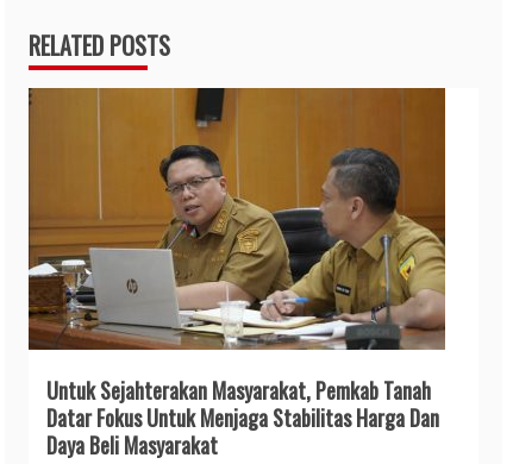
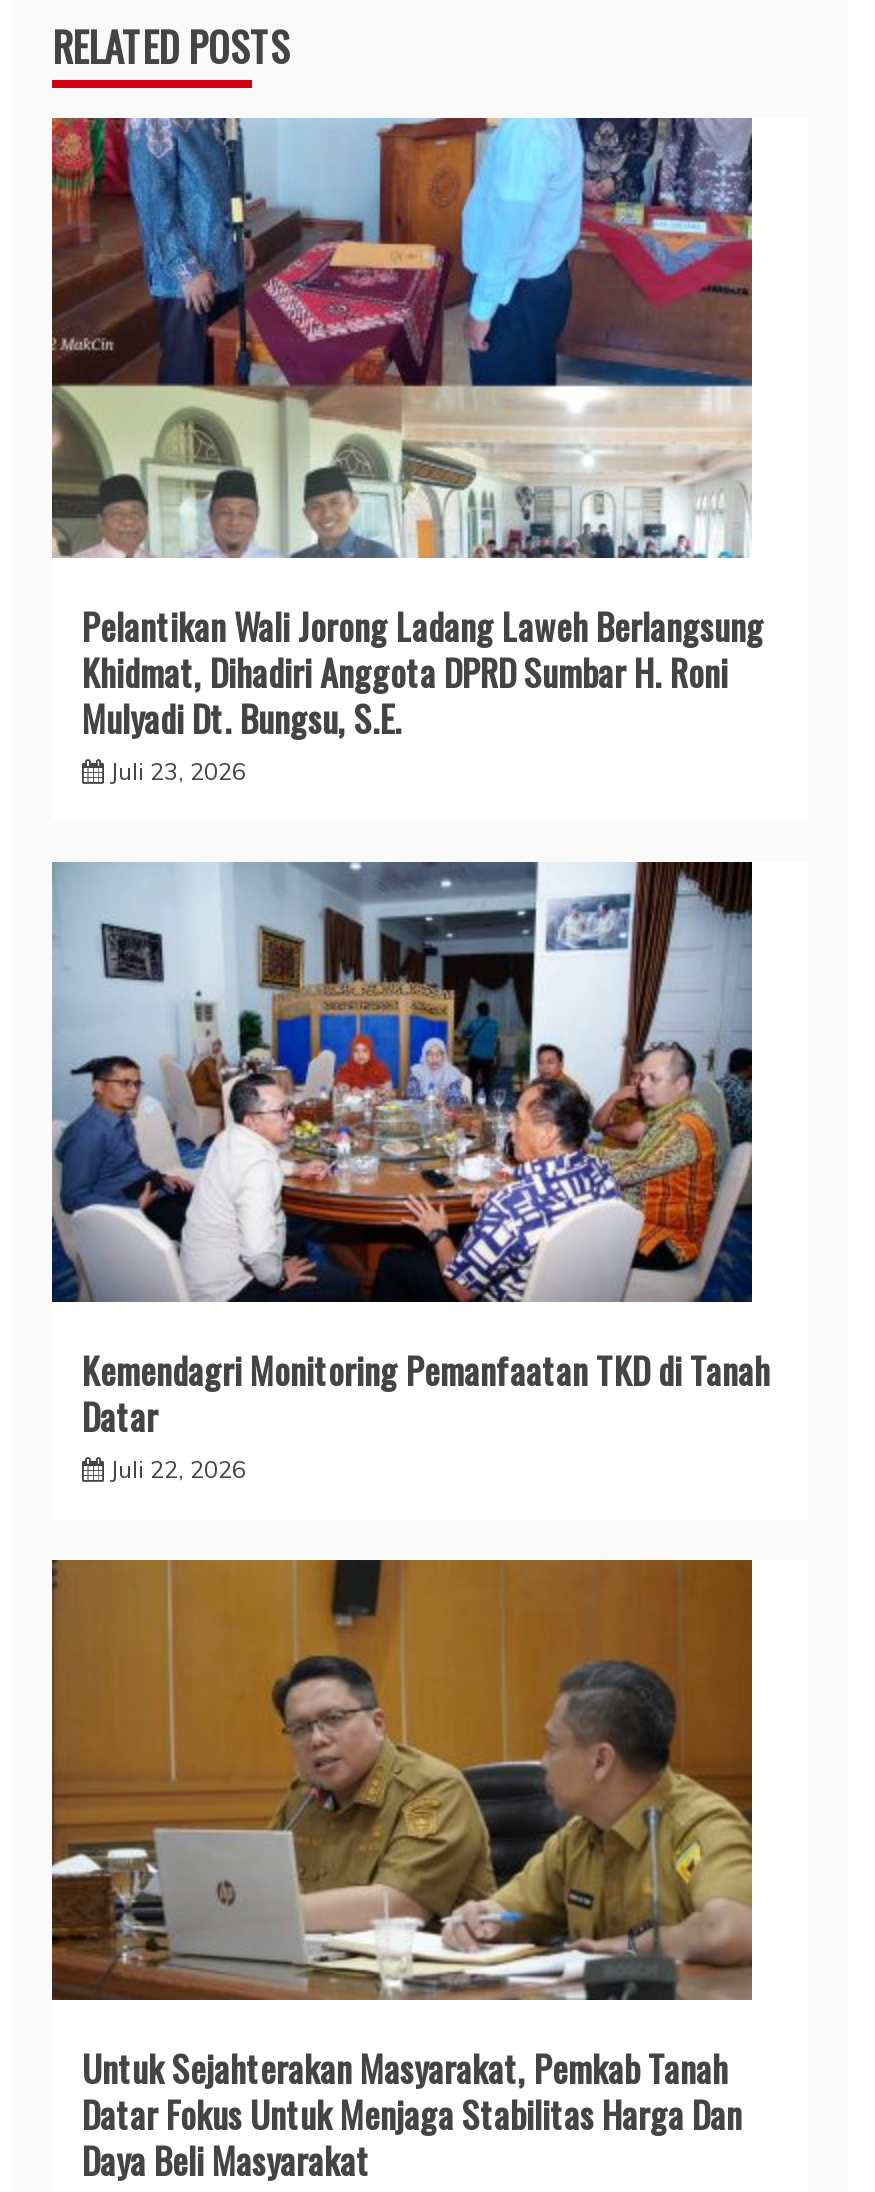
none -> [50,116,764,786] [image] | Pelantikan Wali Jorong Ladang Laweh Berlangsung | Khidmat, Dihadiri Anggota DPRD Sumbar H. Roni | Mulyadi Dt. Bungsu, S.E. | Juli 23, 2026
none -> [50,860,770,1484] [image] | Kemendagri Monitoring Pemanfaatan TKD di Tanah | Datar | Juli 22, 2026

